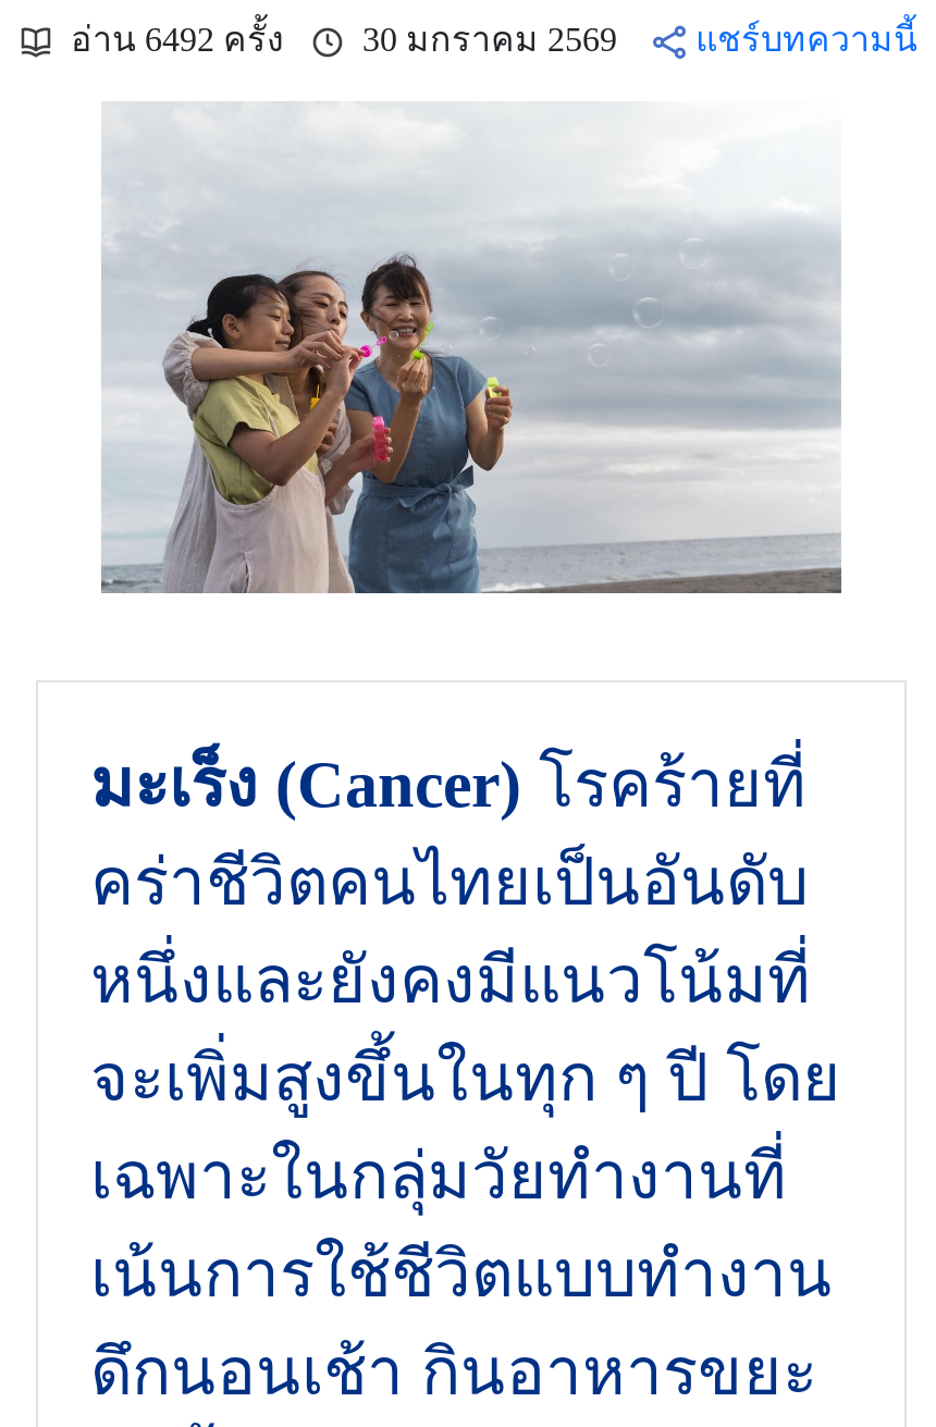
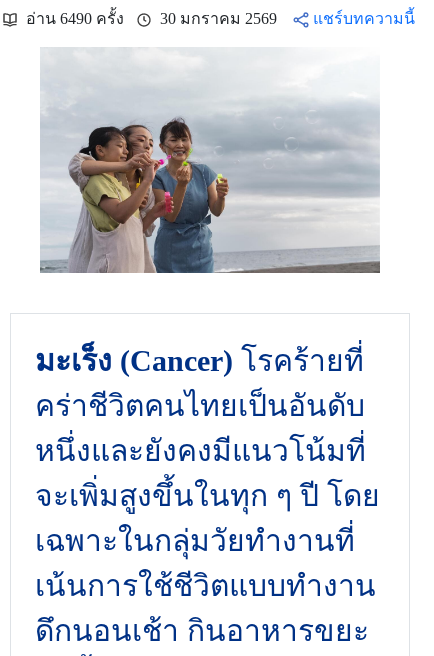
[62,21,310,58] อ่าน 6492 ครั้ง -> [22,10,136,27] อ่าน 6490 ครั้ง

